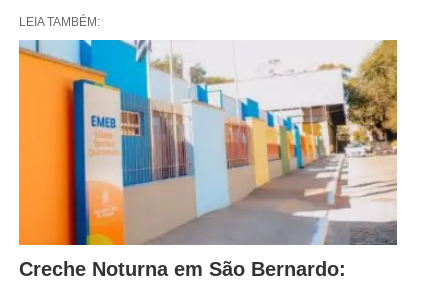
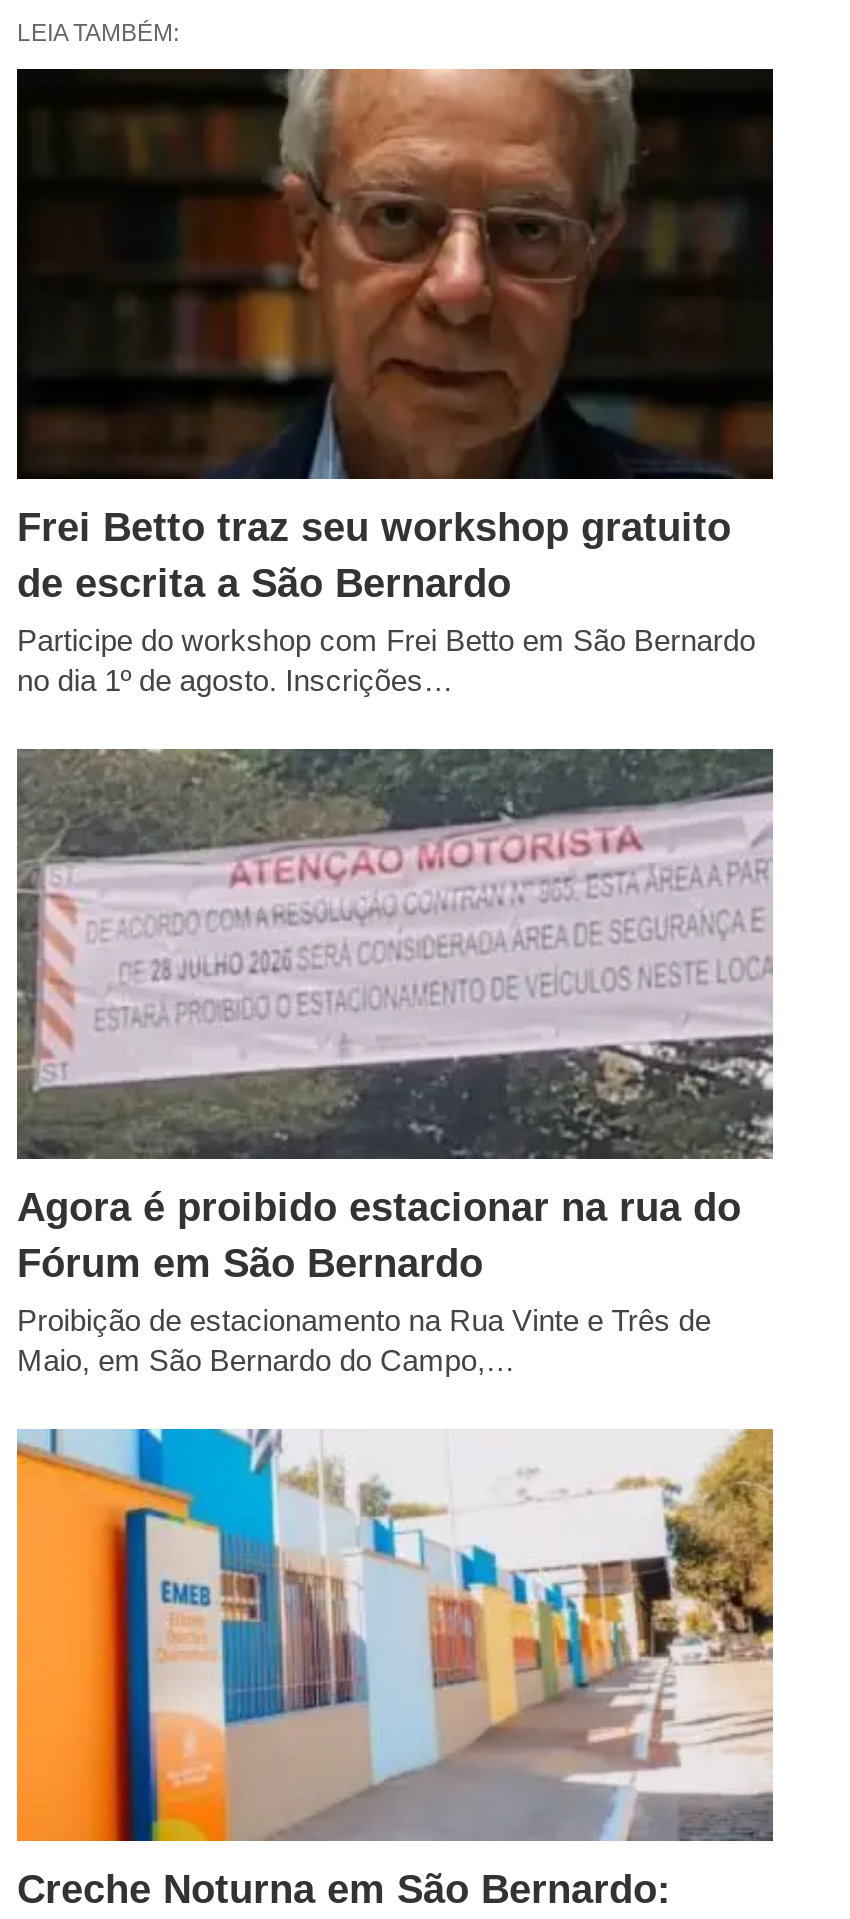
none -> [15,67,775,697] [image] | Frei Betto traz seu workshop gratuito | de escrita a São Bernardo | Participe do workshop com Frei Betto em São Bernardo | no dia 1º de agosto. Inscrições…
none -> [15,747,775,1377] [image] | Agora é proibido estacionar na rua do | Fórum em São Bernardo | Proibição de estacionamento na Rua Vinte e Três de | Maio, em São Bernardo do Campo,…

